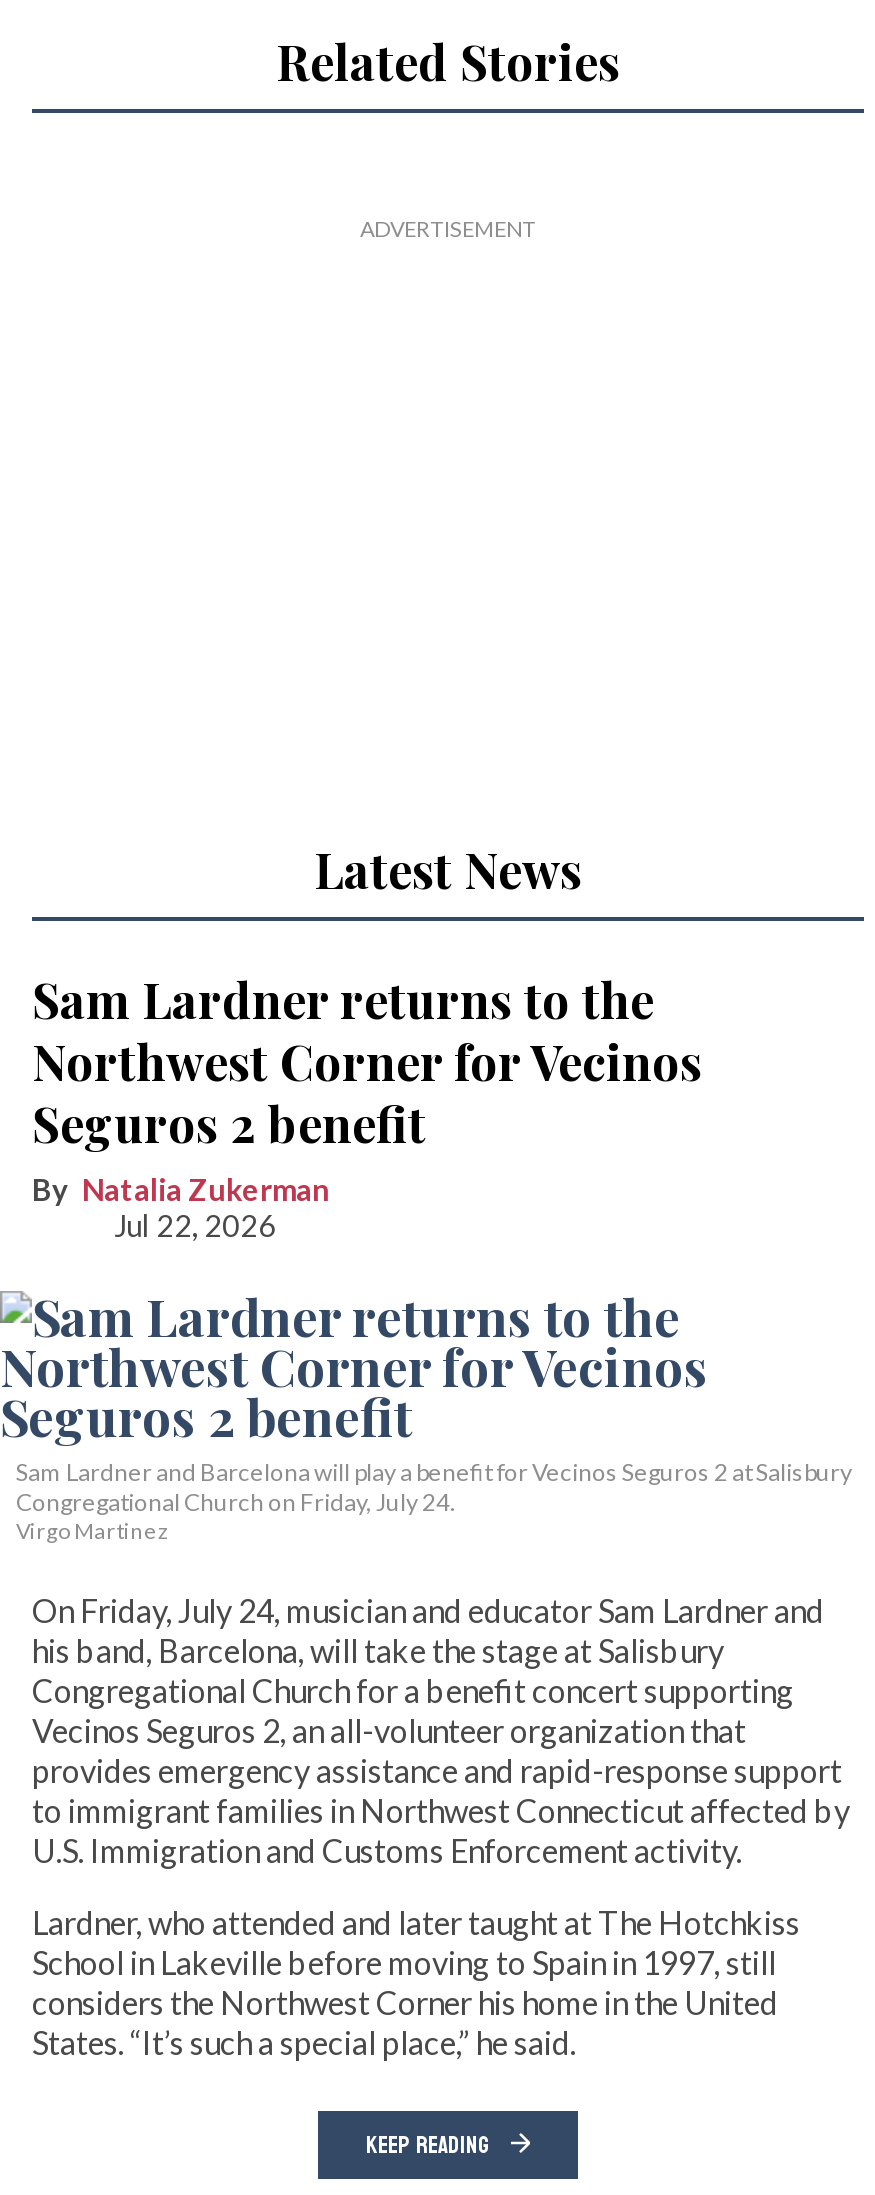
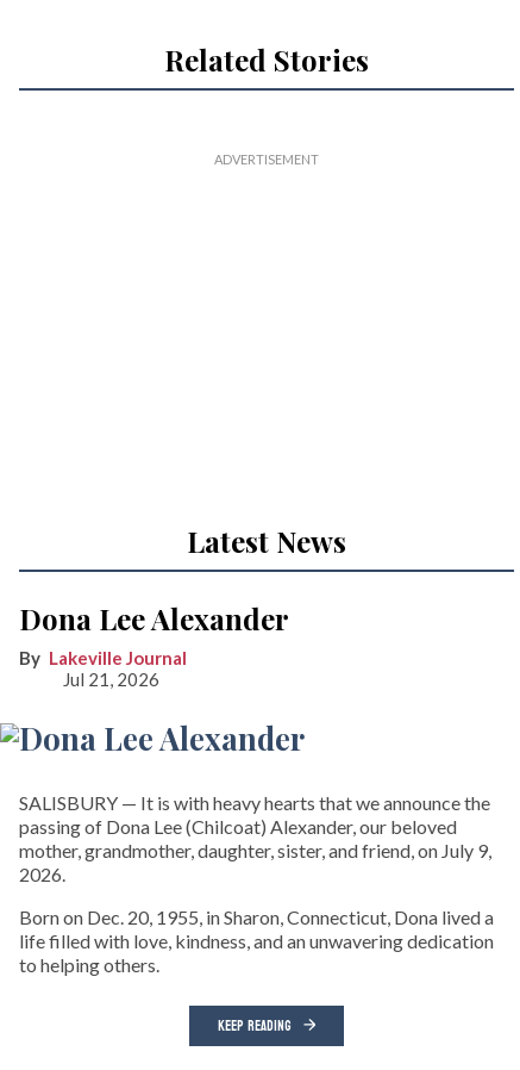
[32,966,702,1242] Sam Lardner returns to the | Northwest Corner for Vecinos | Seguros 2 benefit | Natalia Zukerman | Jul 22, 2026 -> [19,599,289,690] Dona Lee Alexander | Lakeville Journal | Jul 21, 2026
[16,1456,852,2060] Sam Lardner and Barcelona will play a benefit for Vecinos Seguros 2 at Salisbury | Congregational Church on Friday, July 24. | Virgo Martinez | On Friday, July 24, musician and educator Sam Lardner and | his band, Barcelona, will take the stage at Salisbury | Congregational Church for a benefit concert supporting | Vecinos Seguros 2, an all-volunteer organization that | provides emergency assistance and rapid-response support | to immigrant families in Northwest Connecticut affected by | U.S. Immigration and Customs Enforcement activity. | Lardner, who attended and later taught at The Hotchkiss | School in Lakeville before moving to Spain in 1997, still | considers the Northwest Corner his home in the United | States. “It’s such a special place,” he said. -> [19,791,494,976] SALISBURY — It is with heavy hearts that we announce the | passing of Dona Lee (Chilcoat) Alexander, our beloved | mother, grandmother, daughter, sister, and friend, on July 9, | 2026. | Born on Dec. 20, 1955, in Sharon, Connecticut, Dona lived a | life filled with love, kindness, and an unwavering dedication | to helping others.

